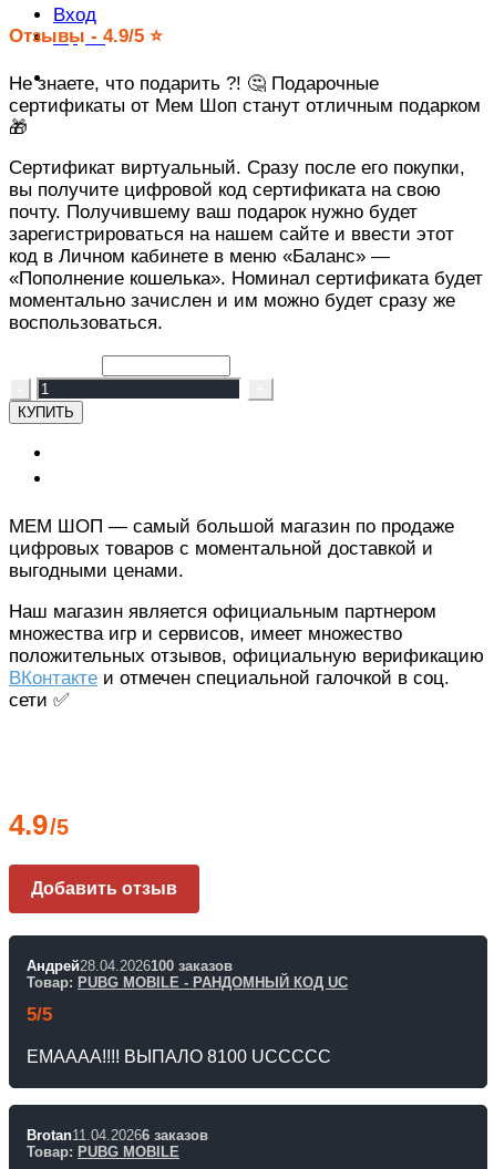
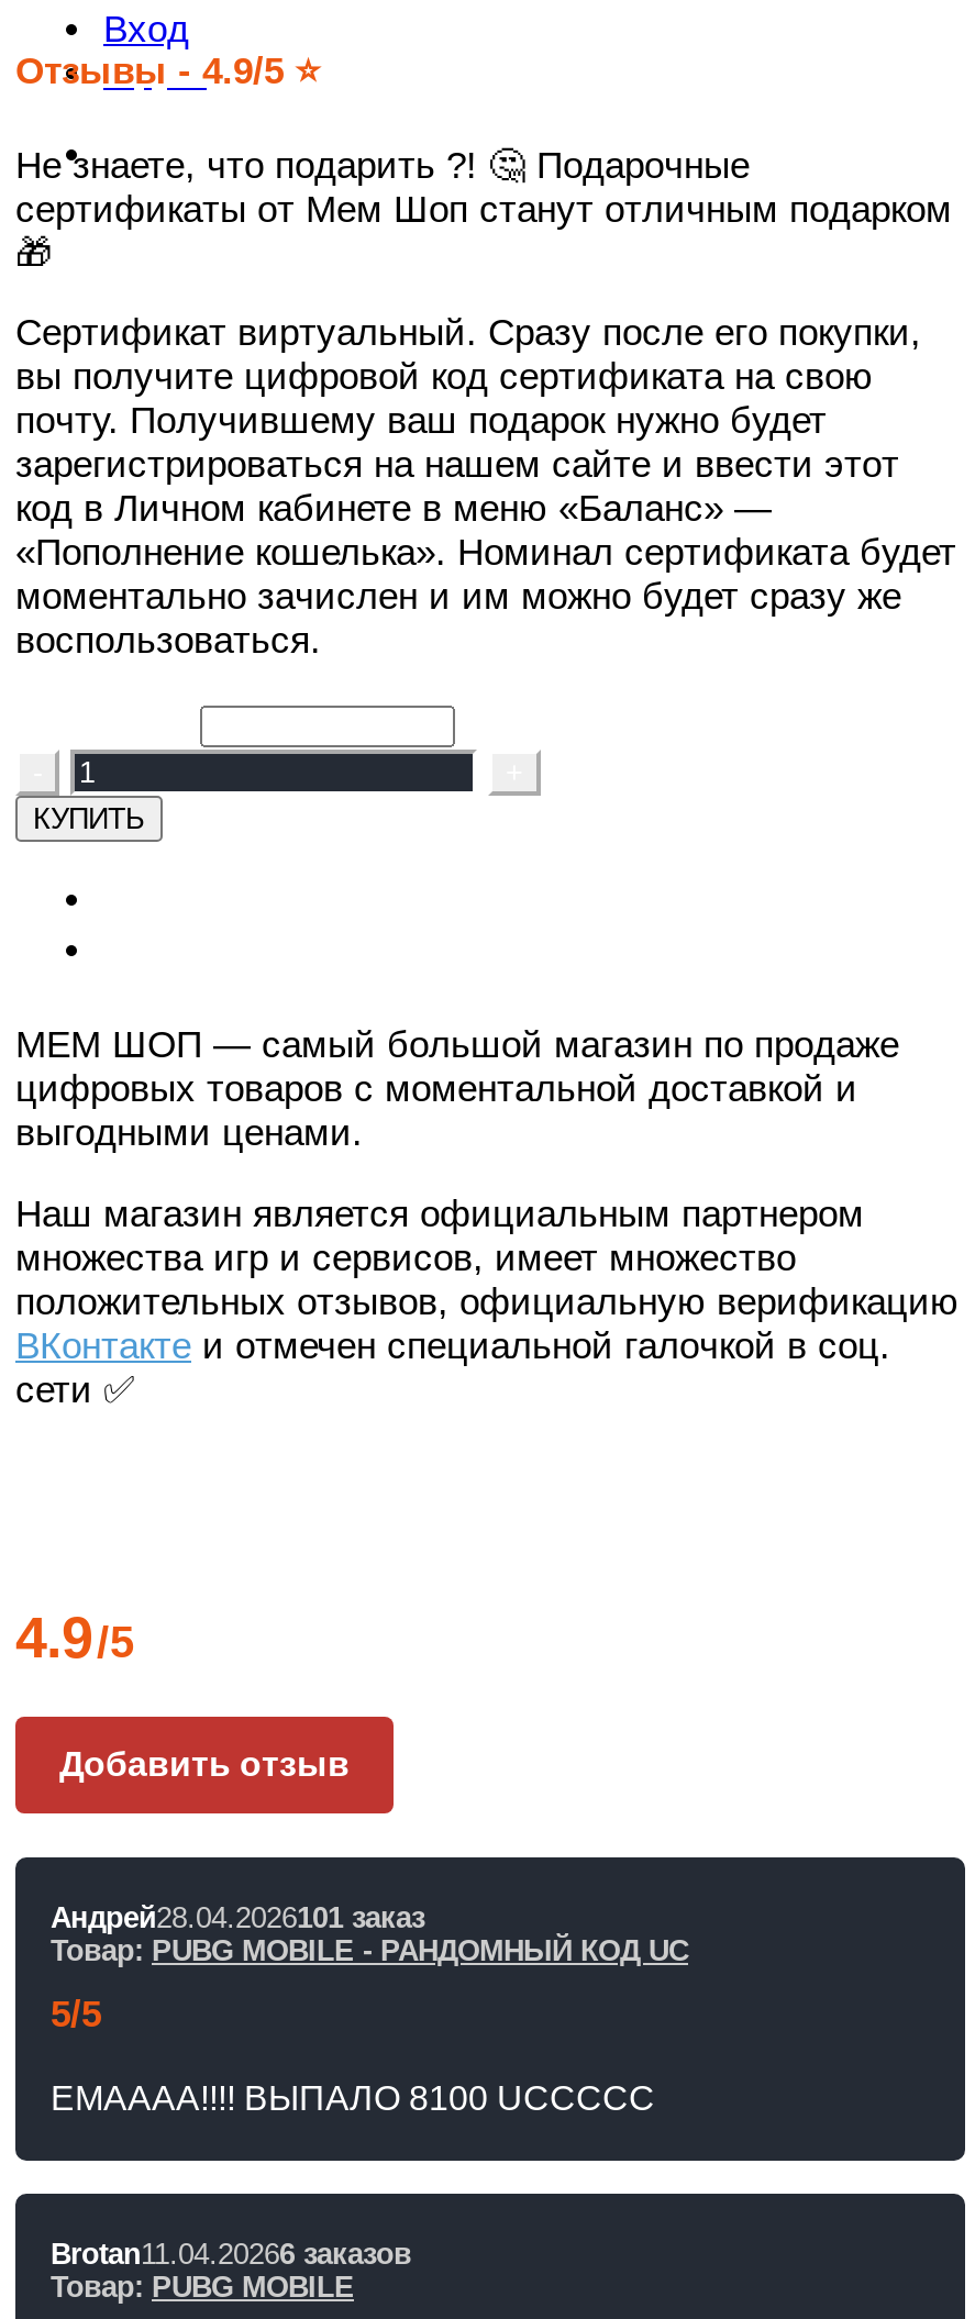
[27,958,233,974] Андрей28.04.2026100 заказов -> [51,1902,424,1935] Андрей28.04.2026101 заказ

